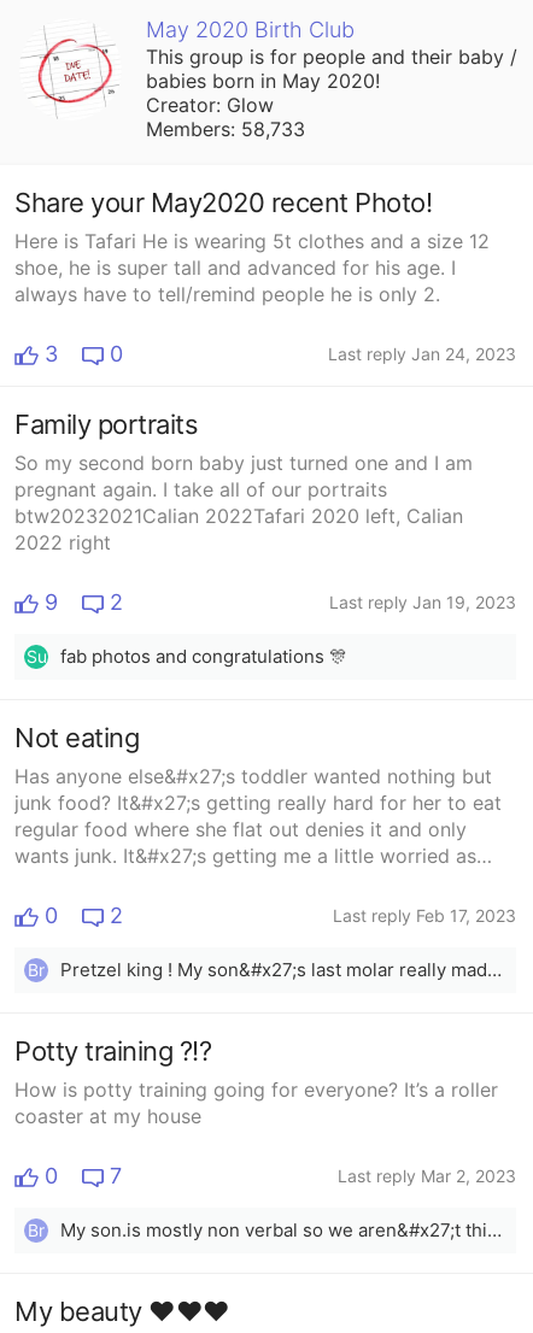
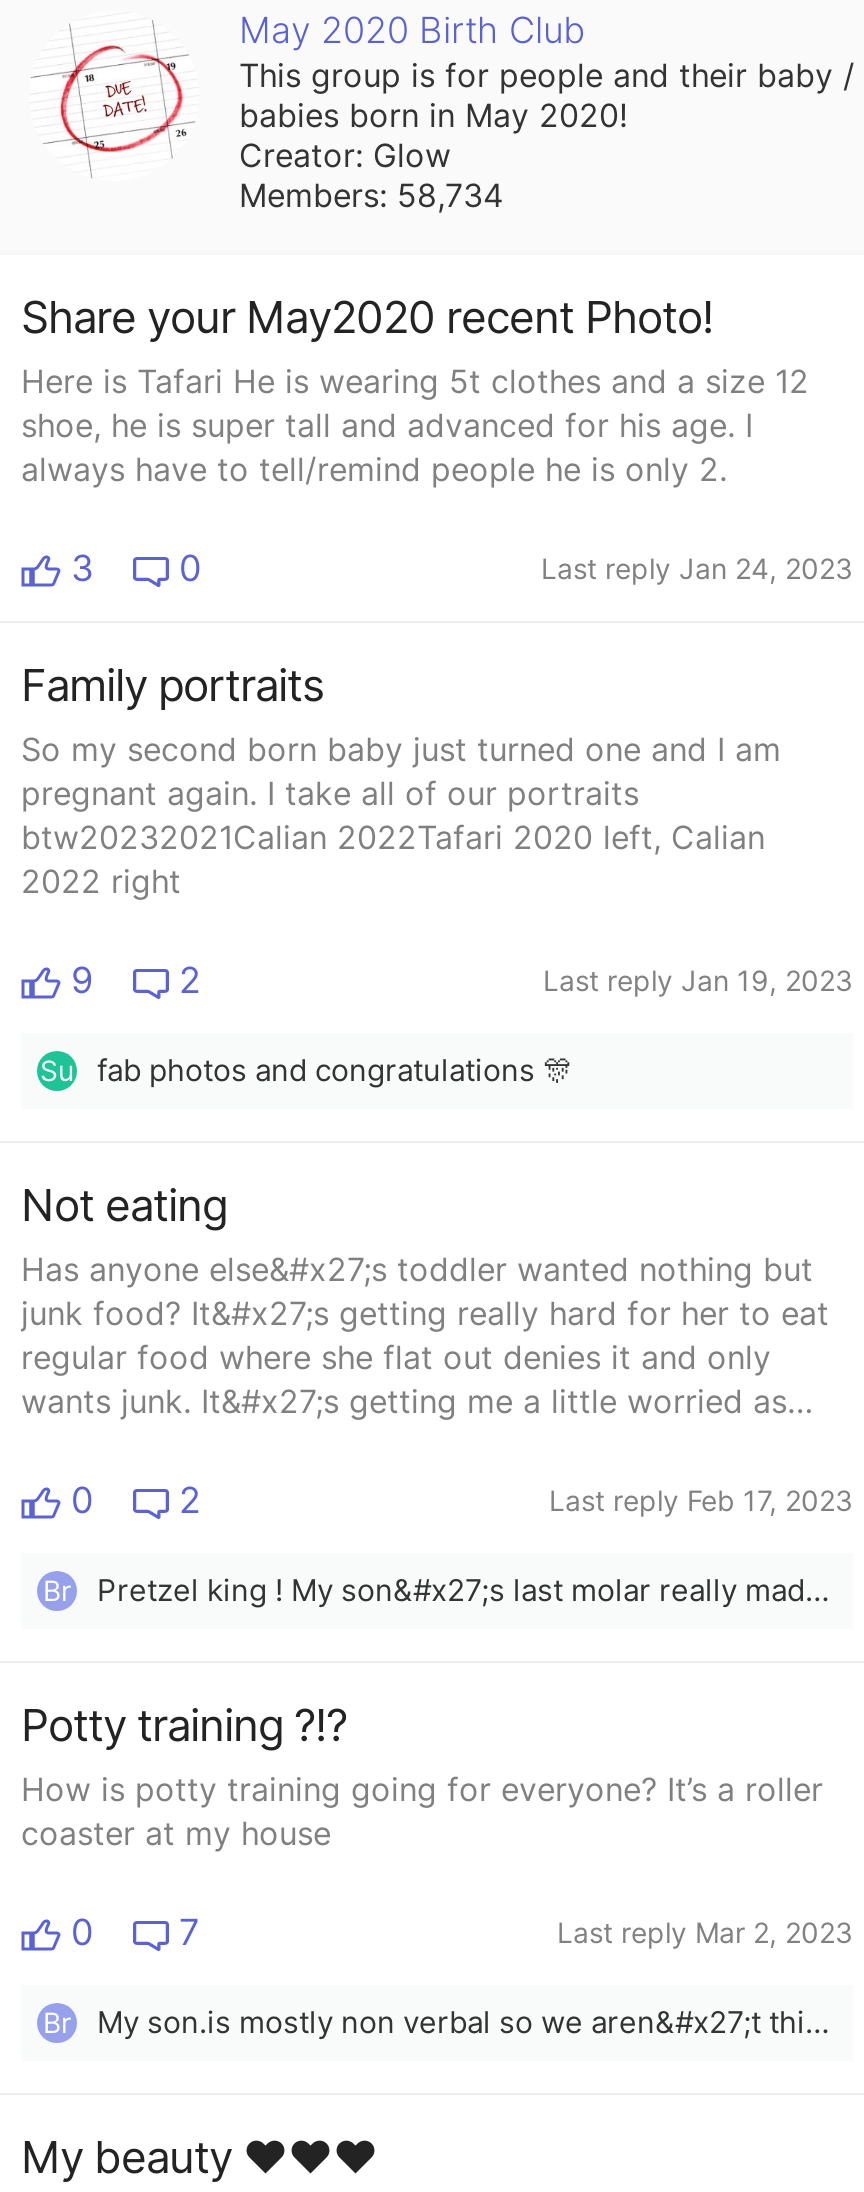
[146,117,305,141] Members: 58,733 -> [239,175,503,215] Members: 58,734

